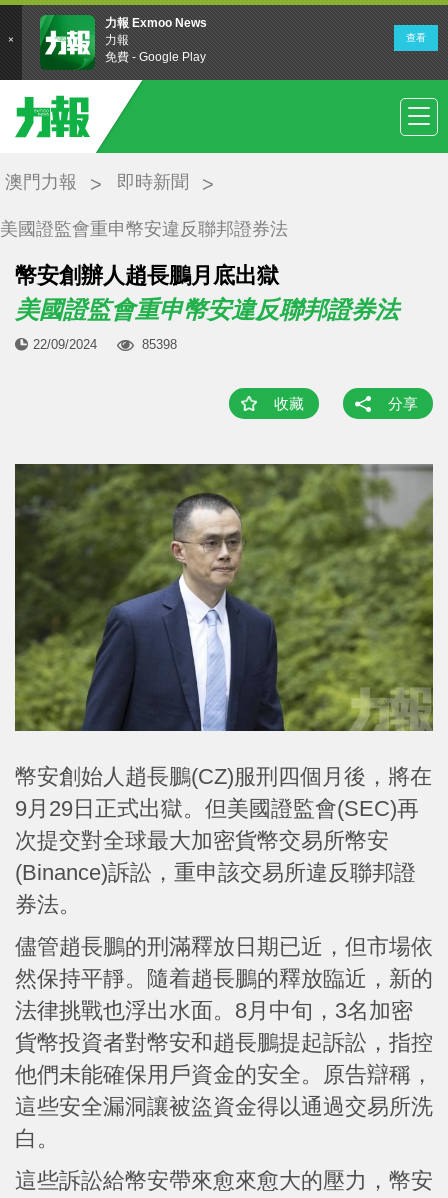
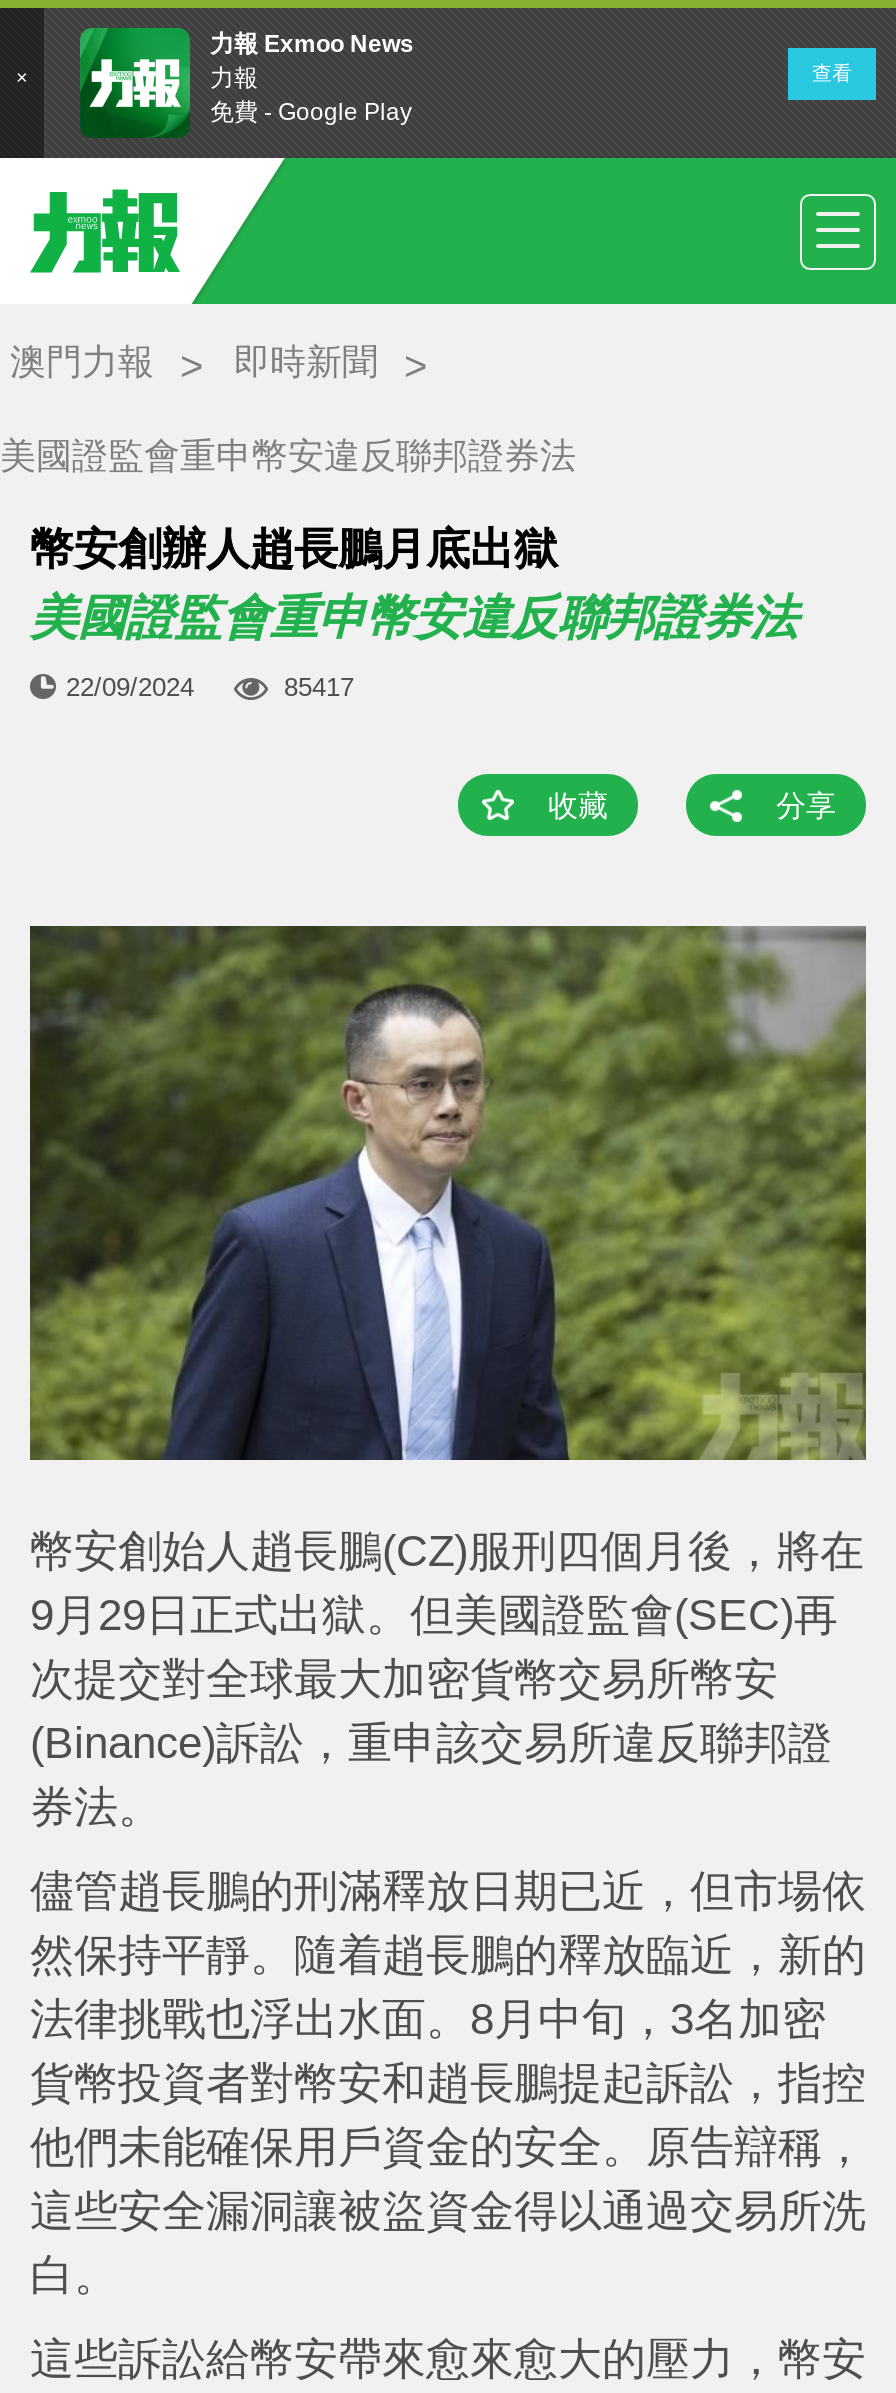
[142,337,177,352] 85398 -> [284,672,354,702] 85417

